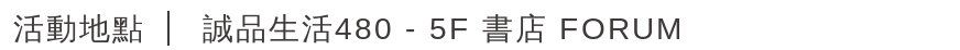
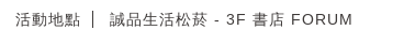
[203,11,685,45] 誠品生活480 - 5F 書店 FORUM -> [110,11,353,28] 誠品生活松菸 - 3F 書店 FORUM

